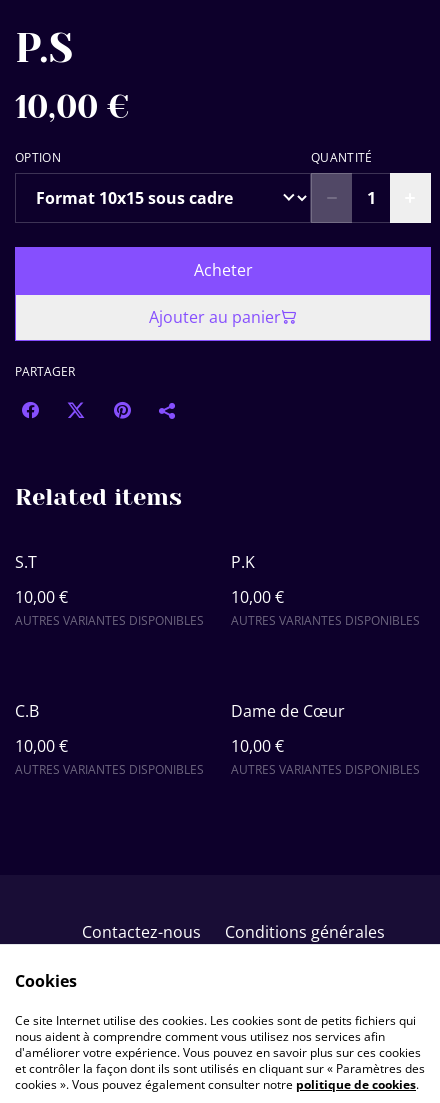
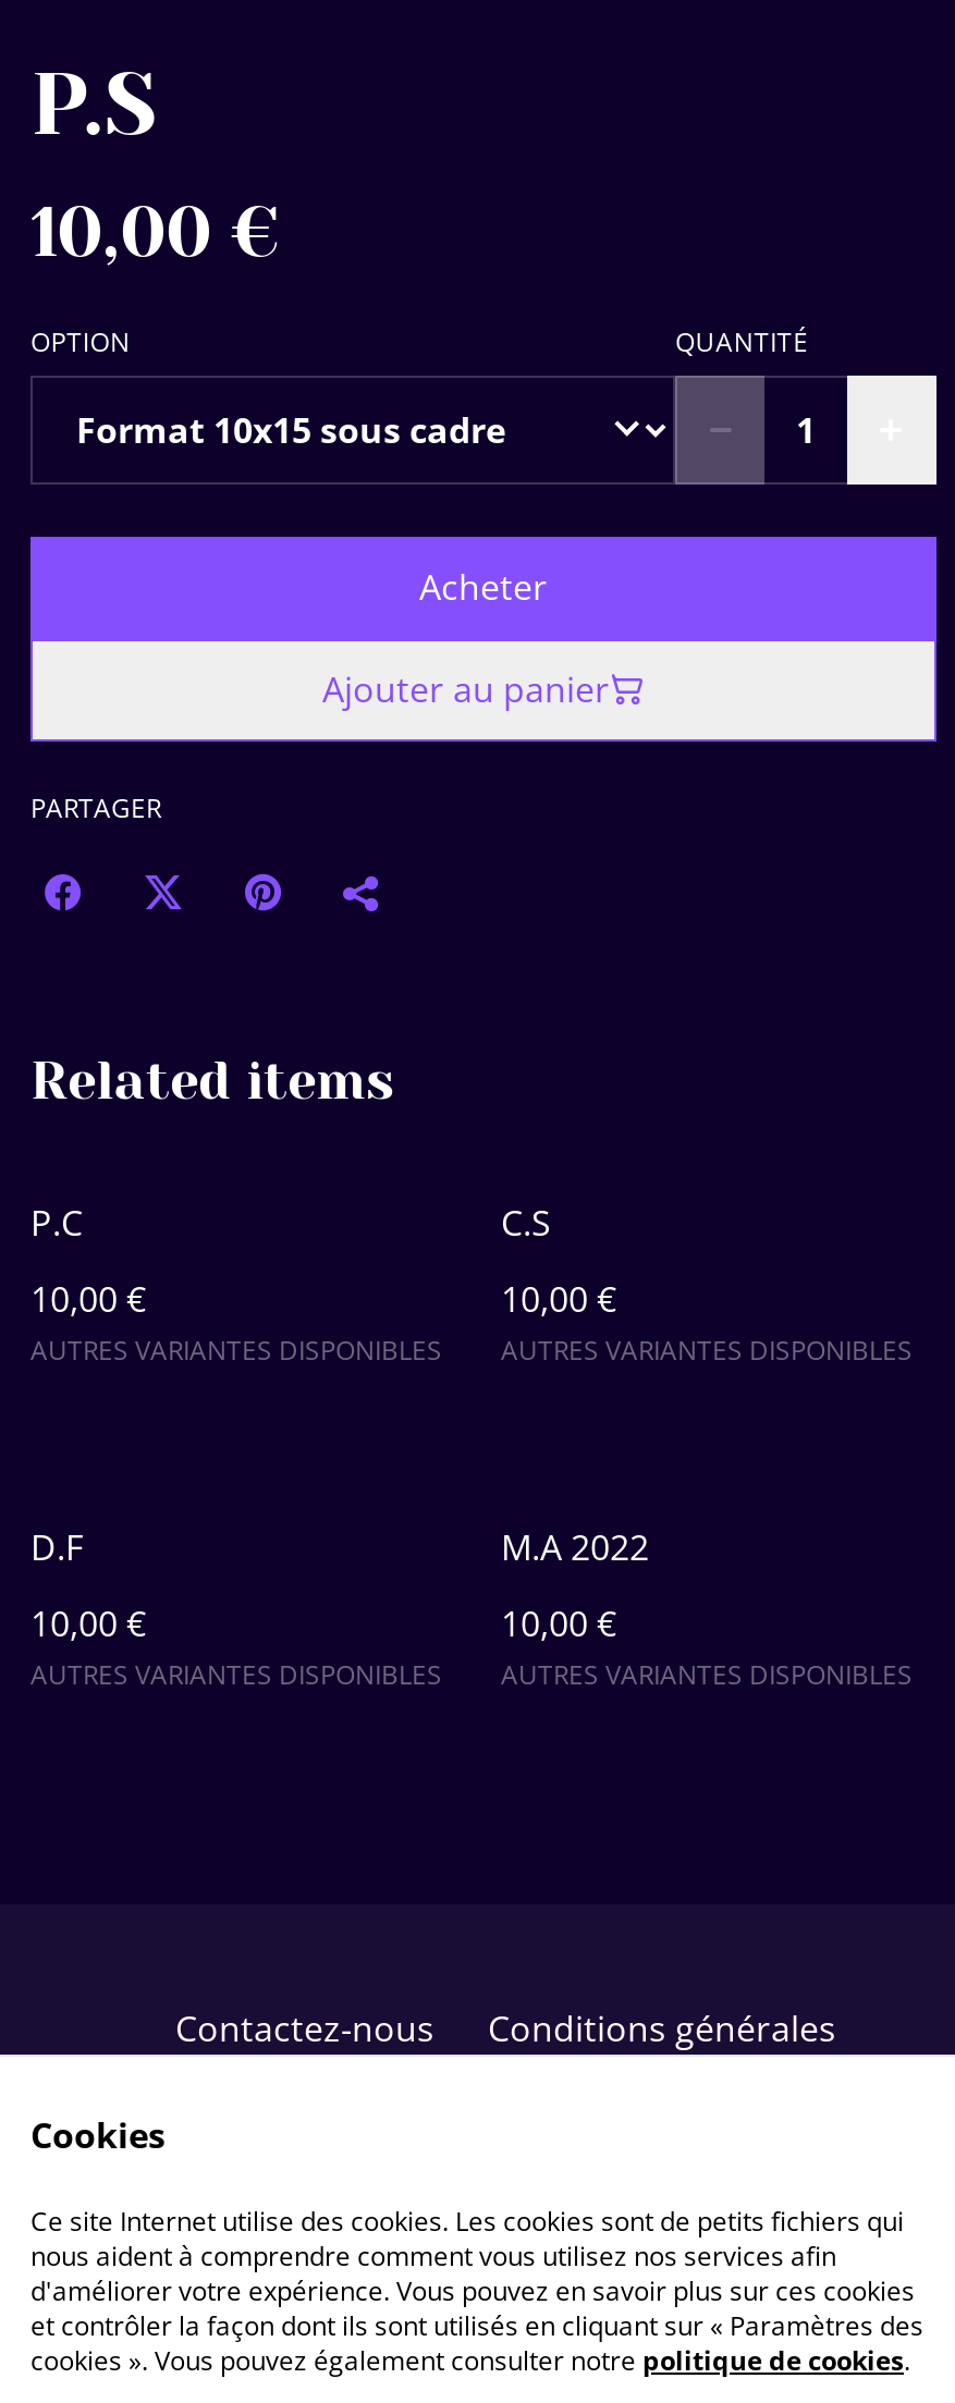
[15,550,37,572] S.T -> [30,1198,83,1246] P.C
[231,550,255,572] P.K -> [501,1198,551,1246] C.S
[15,699,39,721] C.B -> [30,1522,83,1570] D.F
[231,699,345,721] Dame de Cœur -> [501,1522,649,1570] M.A 2022

